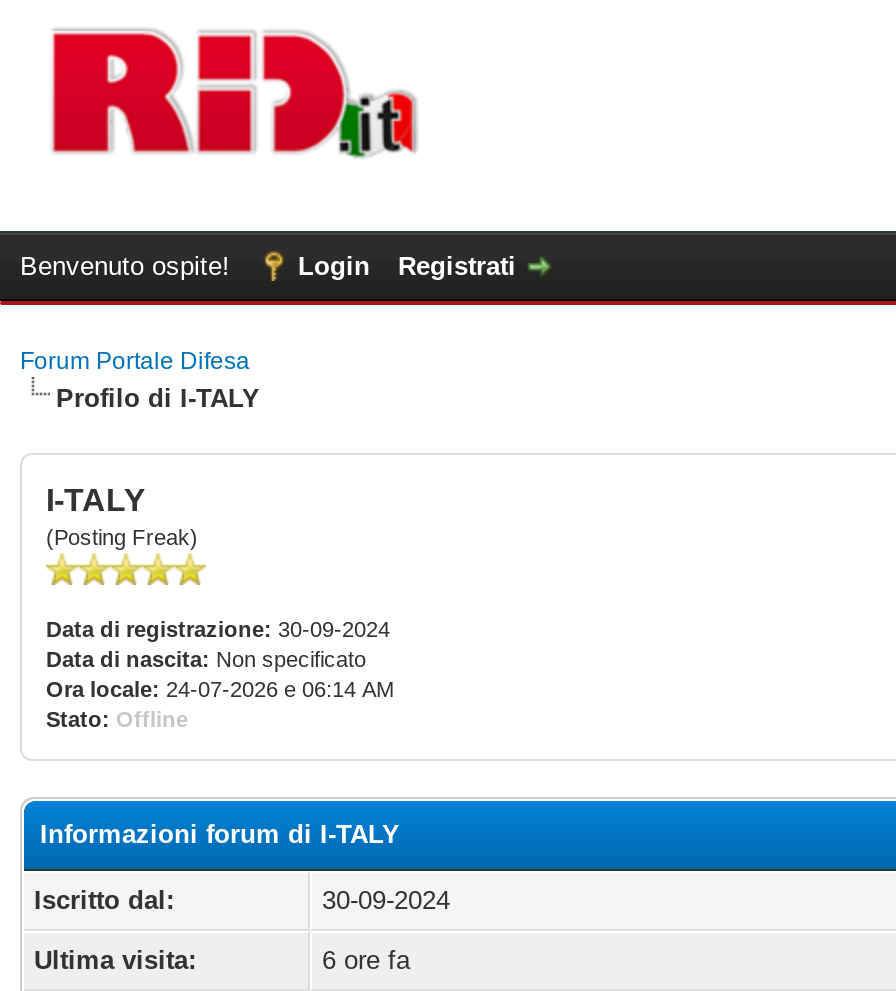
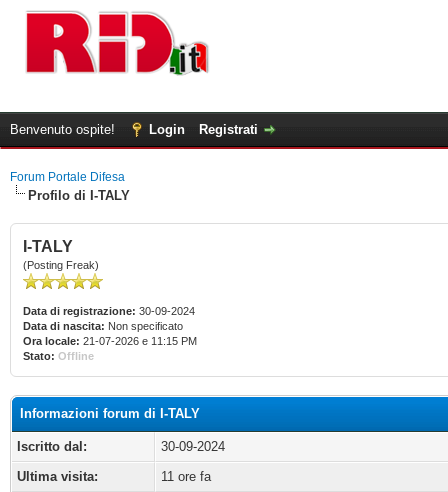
[46,677,394,701] Ora locale: 24-07-2026 e 06:14 AM -> [23,335,197,347] Ora locale: 21-07-2026 e 11:15 PM
[322,945,410,975] 6 ore fa -> [161,469,211,484] 11 ore fa

